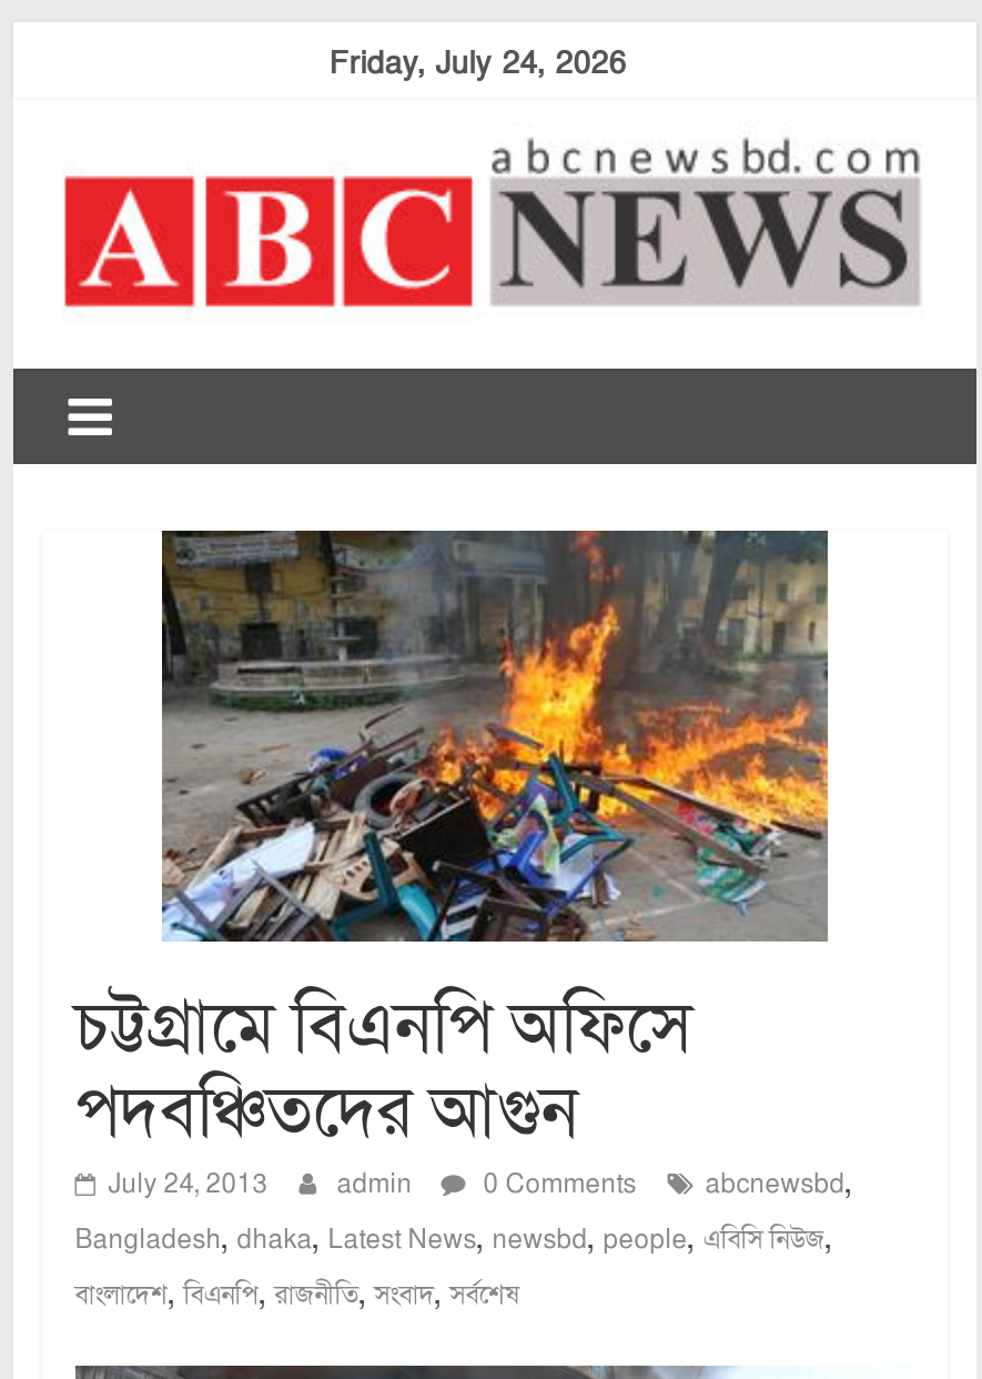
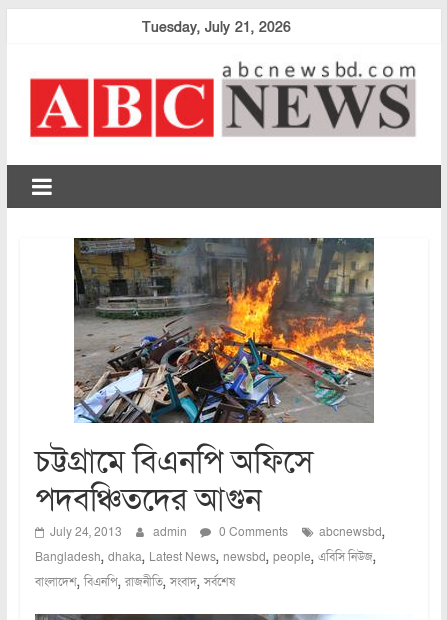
[330,42,627,84] Friday, July 24, 2026 -> [142,18,291,37] Tuesday, July 21, 2026

